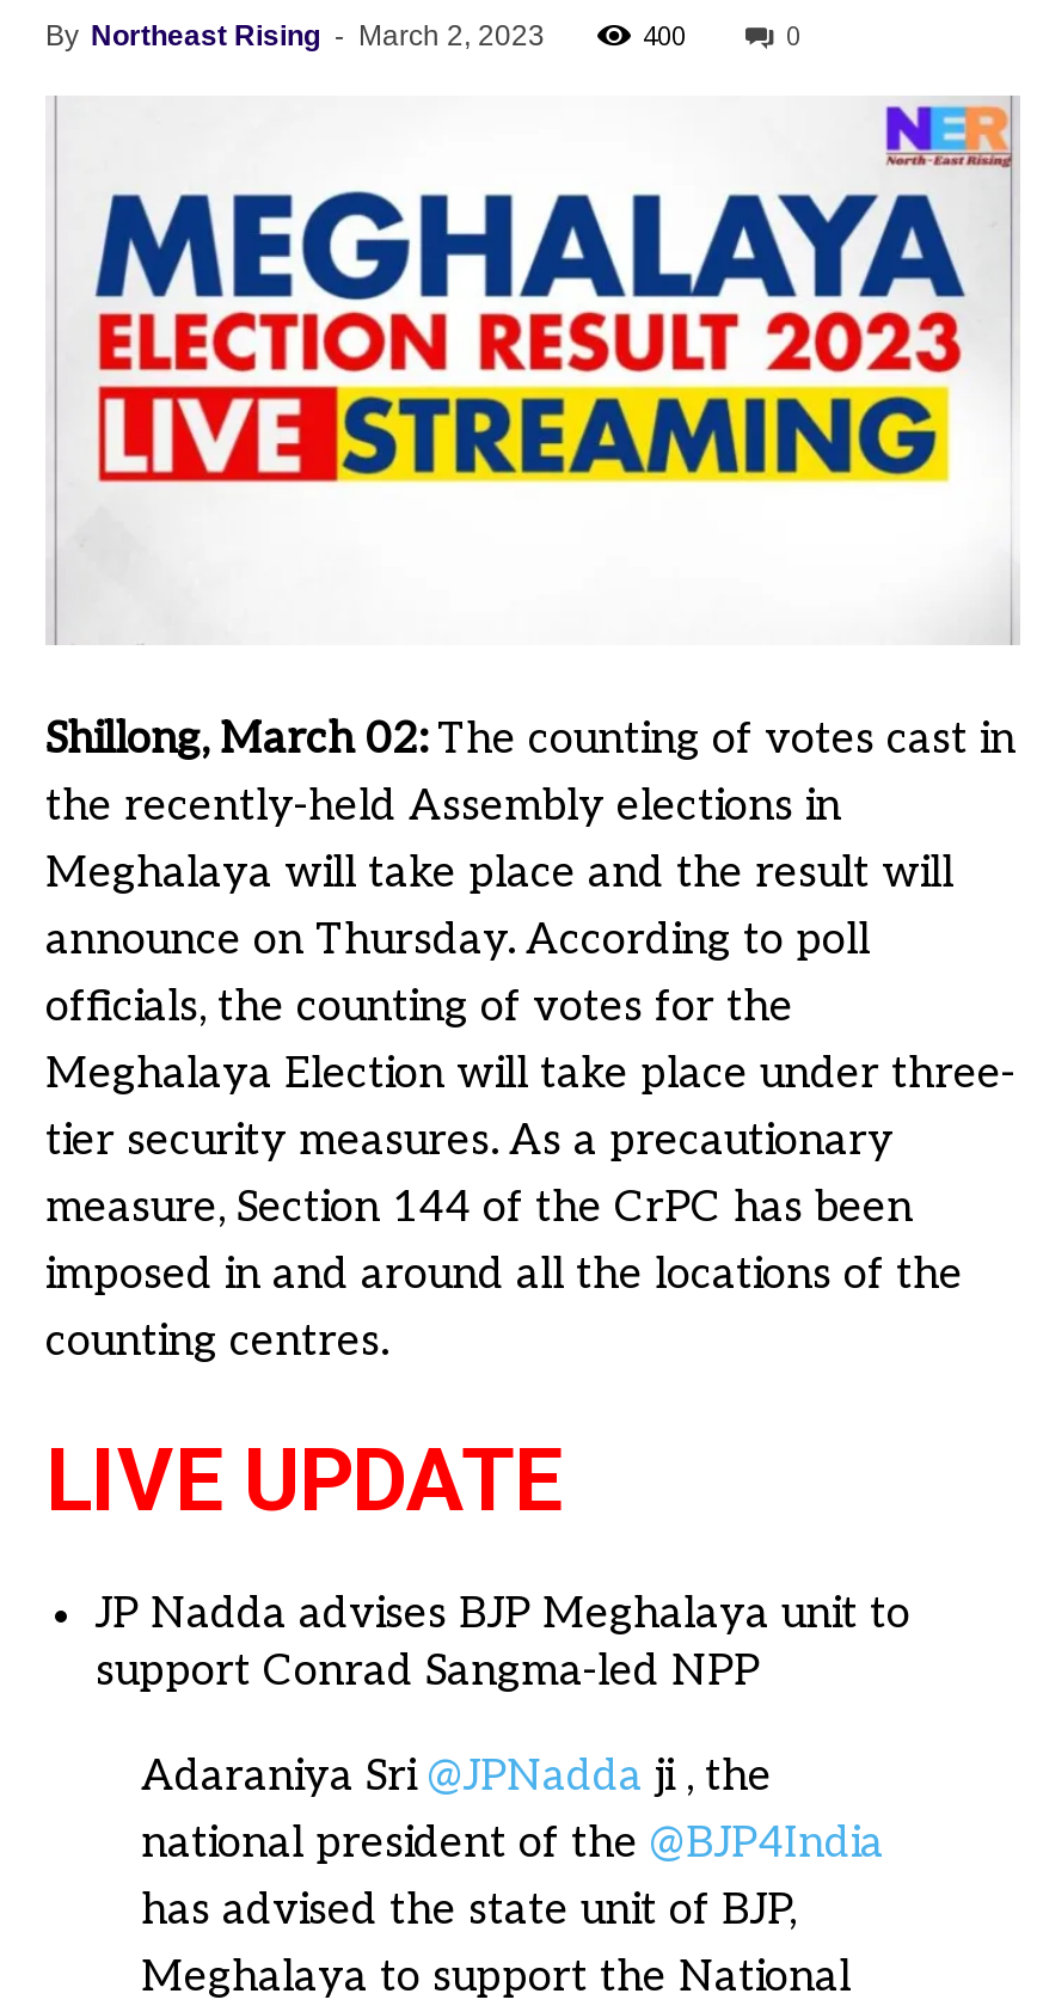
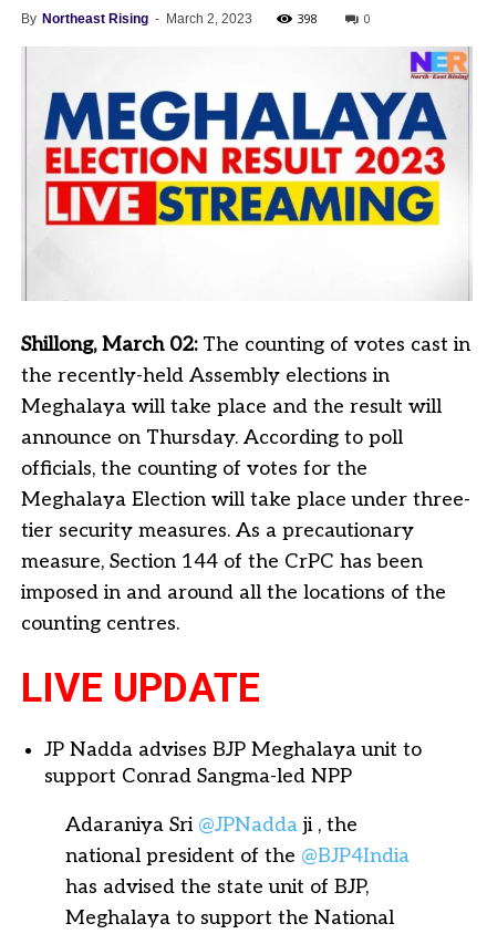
[643,17,686,53] 400 -> [298,10,318,27] 398

